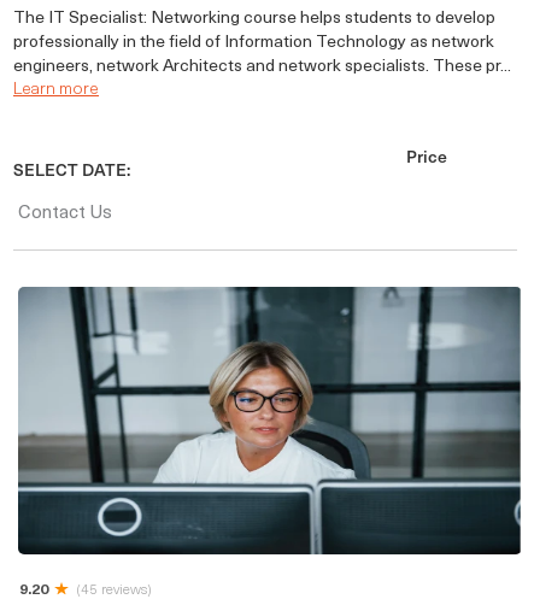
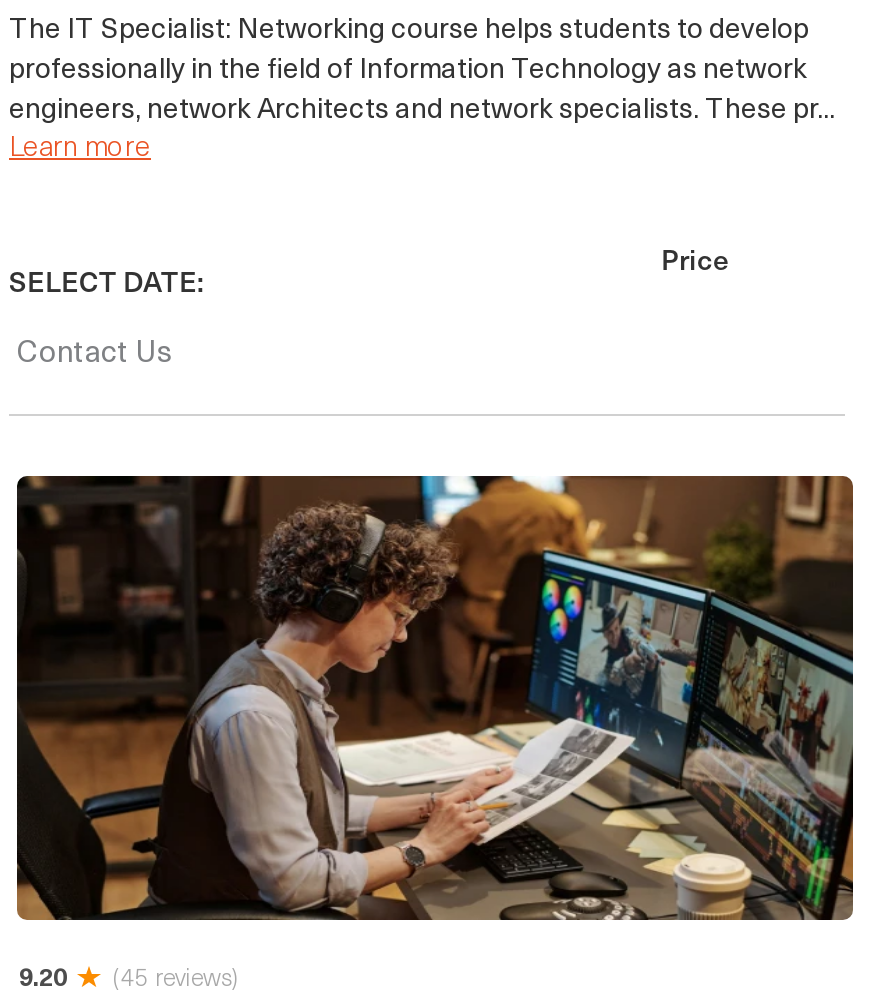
[17,286,522,556] [image] -> [15,474,855,922] [image]

